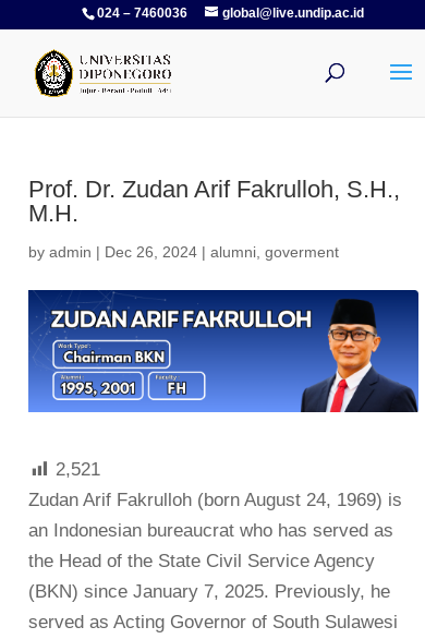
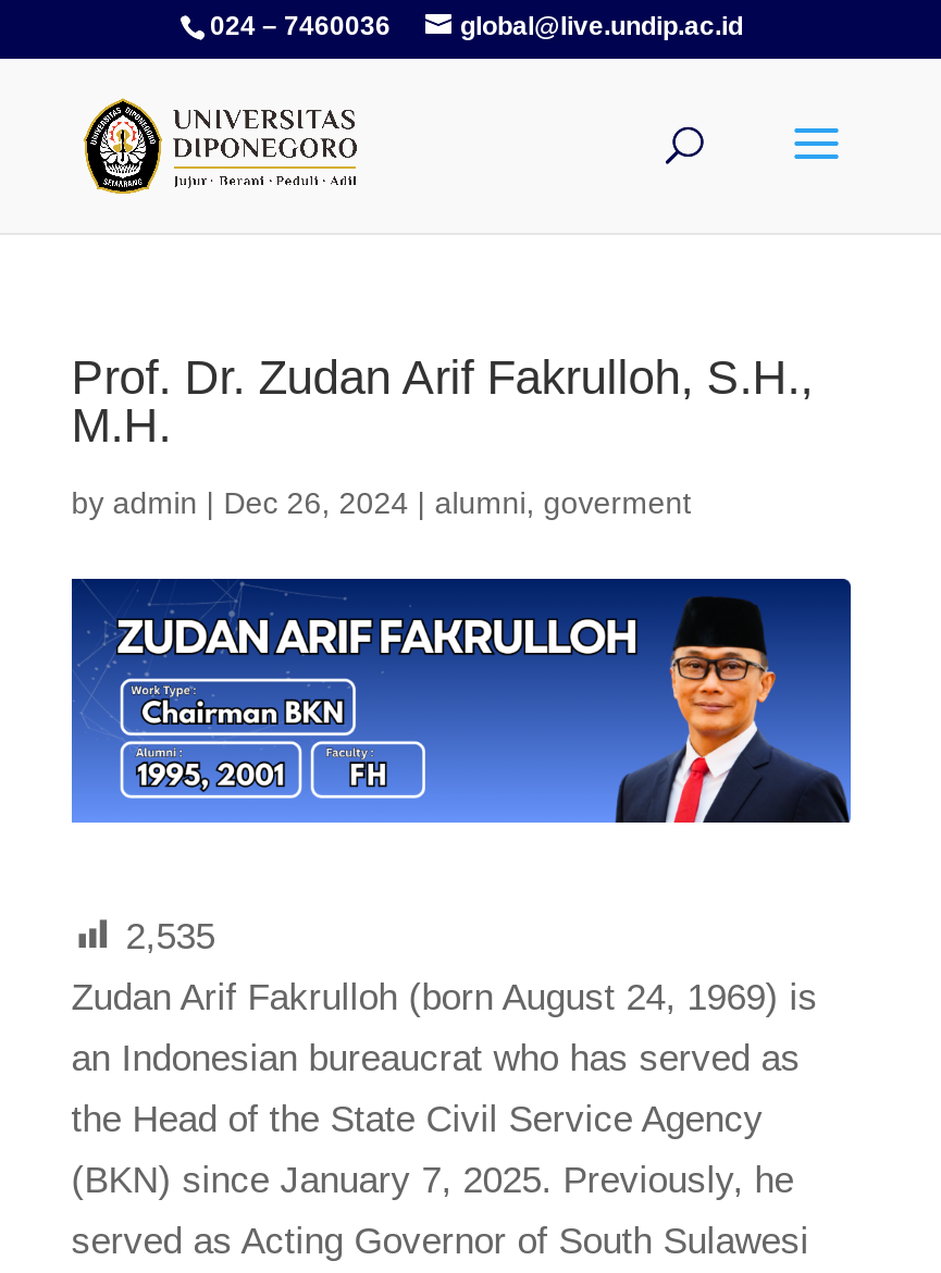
[55,459,100,480] 2,521 -> [126,916,215,957] 2,535

